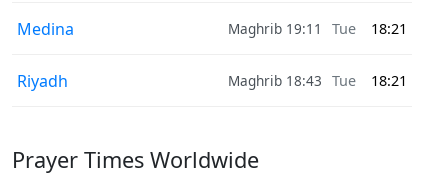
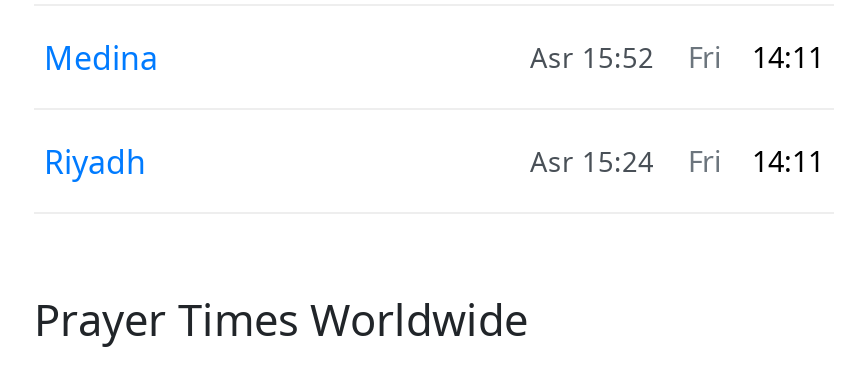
[228,18,407,38] Maghrib 19:11 Tue | 18:21 -> [530,37,824,76] Asr 15:52 | Fri | 14:11
[228,70,407,90] Maghrib 18:43 Tue | 18:21 -> [530,141,824,180] Asr 15:24 | Fri | 14:11

